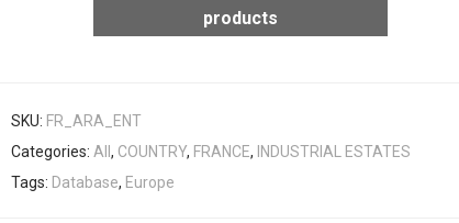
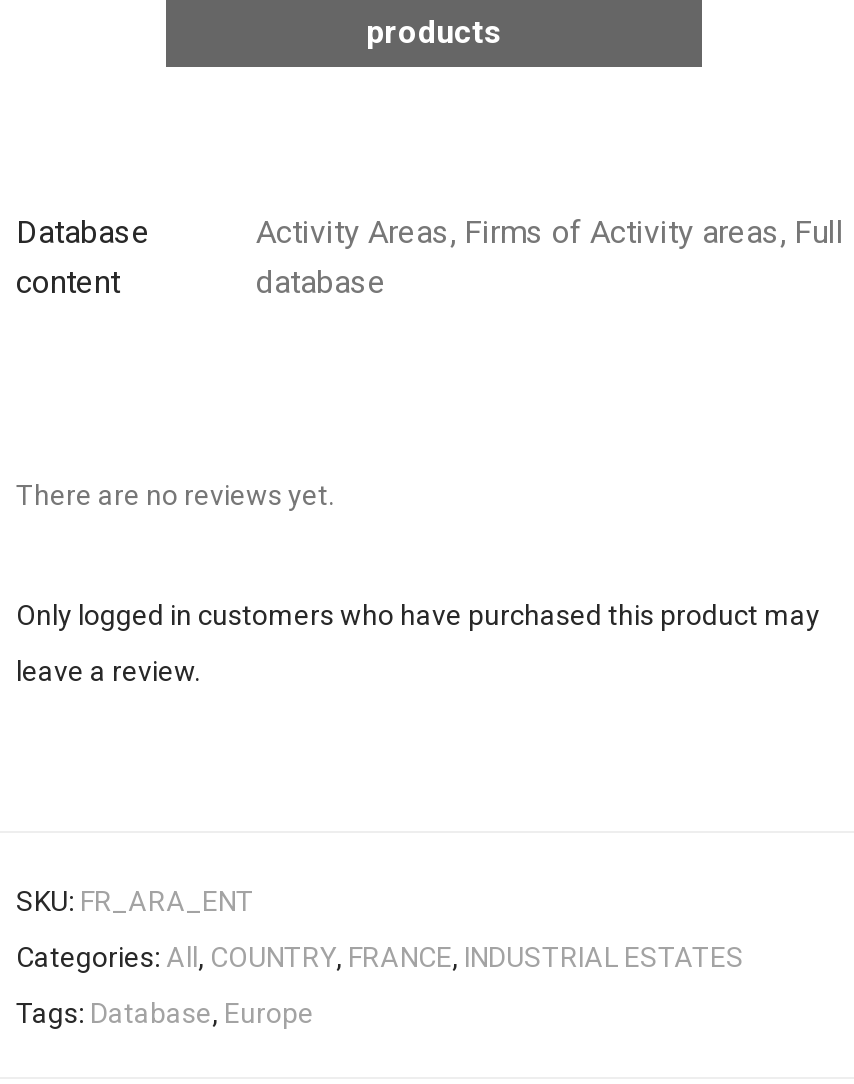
none -> [16,213,150,301] Database | content
none -> [16,479,334,511] There are no reviews yet.
none -> [16,599,820,687] Only logged in customers who have purchased this product may | leave a review.
none -> [256,213,844,301] Activity Areas, Firms of Activity areas, Full | database

